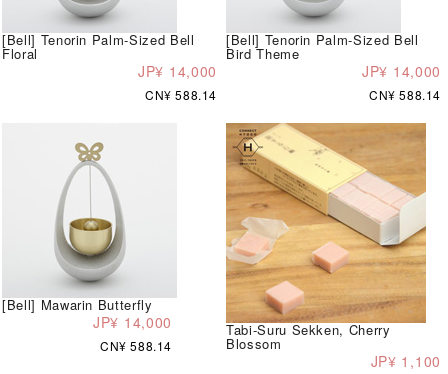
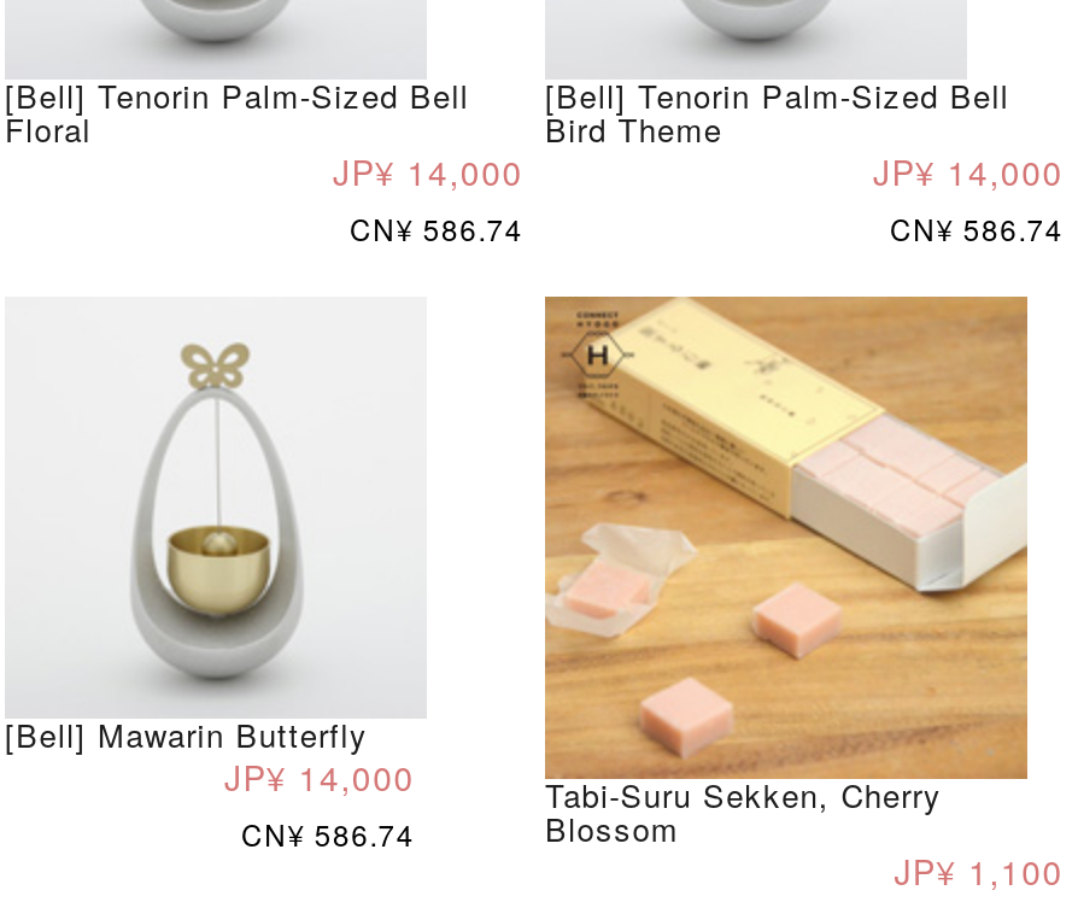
[145,86,217,103] CN¥ 588.14 -> [350,207,523,248] CN¥ 586.74
[369,86,441,103] CN¥ 588.14 -> [890,207,1064,248] CN¥ 586.74
[100,337,172,354] CN¥ 588.14 -> [241,812,415,853] CN¥ 586.74

